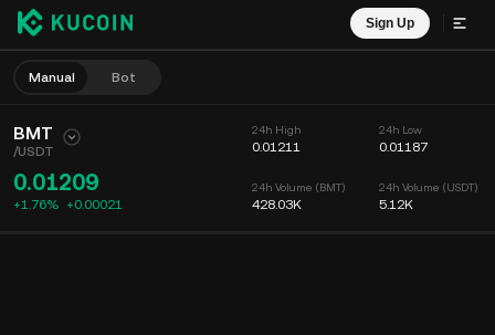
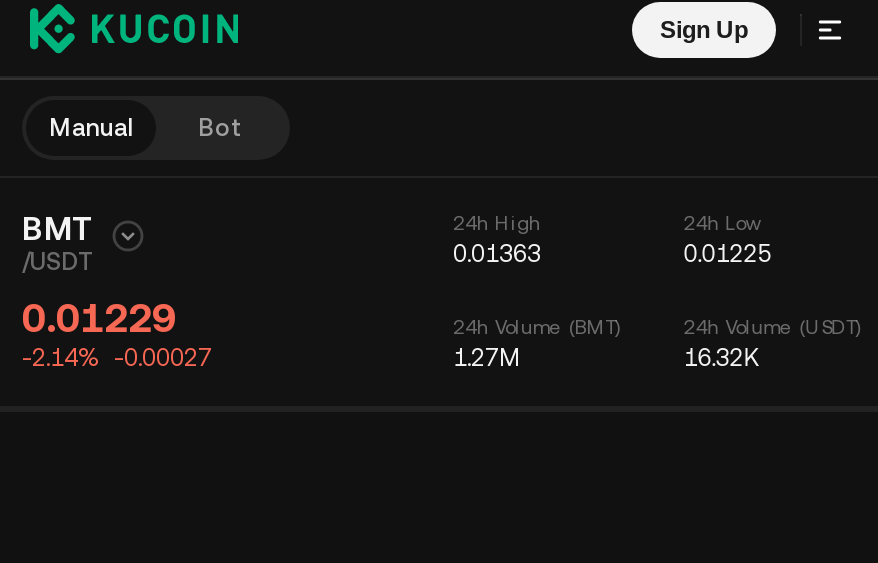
[251,139,300,155] 0.01211 -> [453,240,541,268] 0.01363
[379,139,427,155] 0.01187 -> [683,240,771,268] 0.01225
[13,169,123,212] 0.01209 | +1.76% +0.00021 -> [22,294,212,372] 0.01229 | -2.14% -0.00027
[251,197,301,212] 428.03K -> [453,344,521,372] 1.27M
[379,197,413,212] 5.12K -> [683,344,759,372] 16.32K

